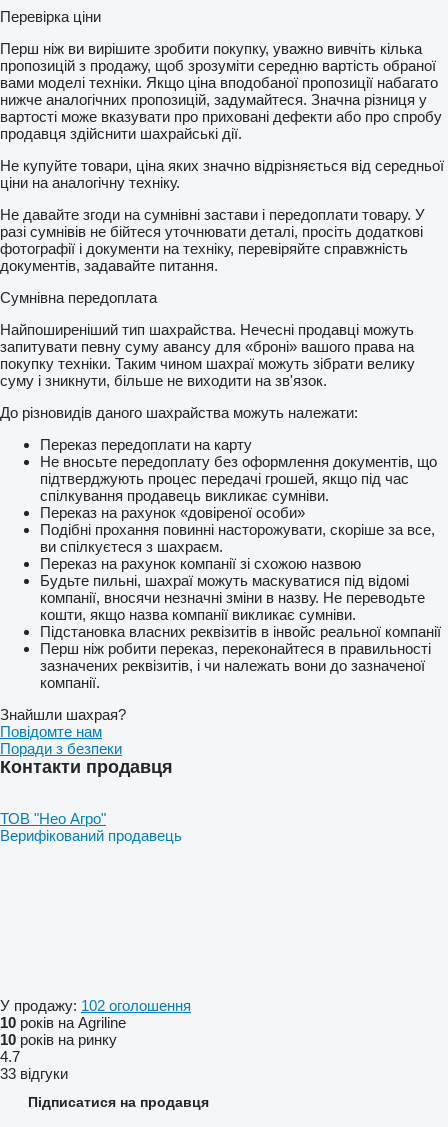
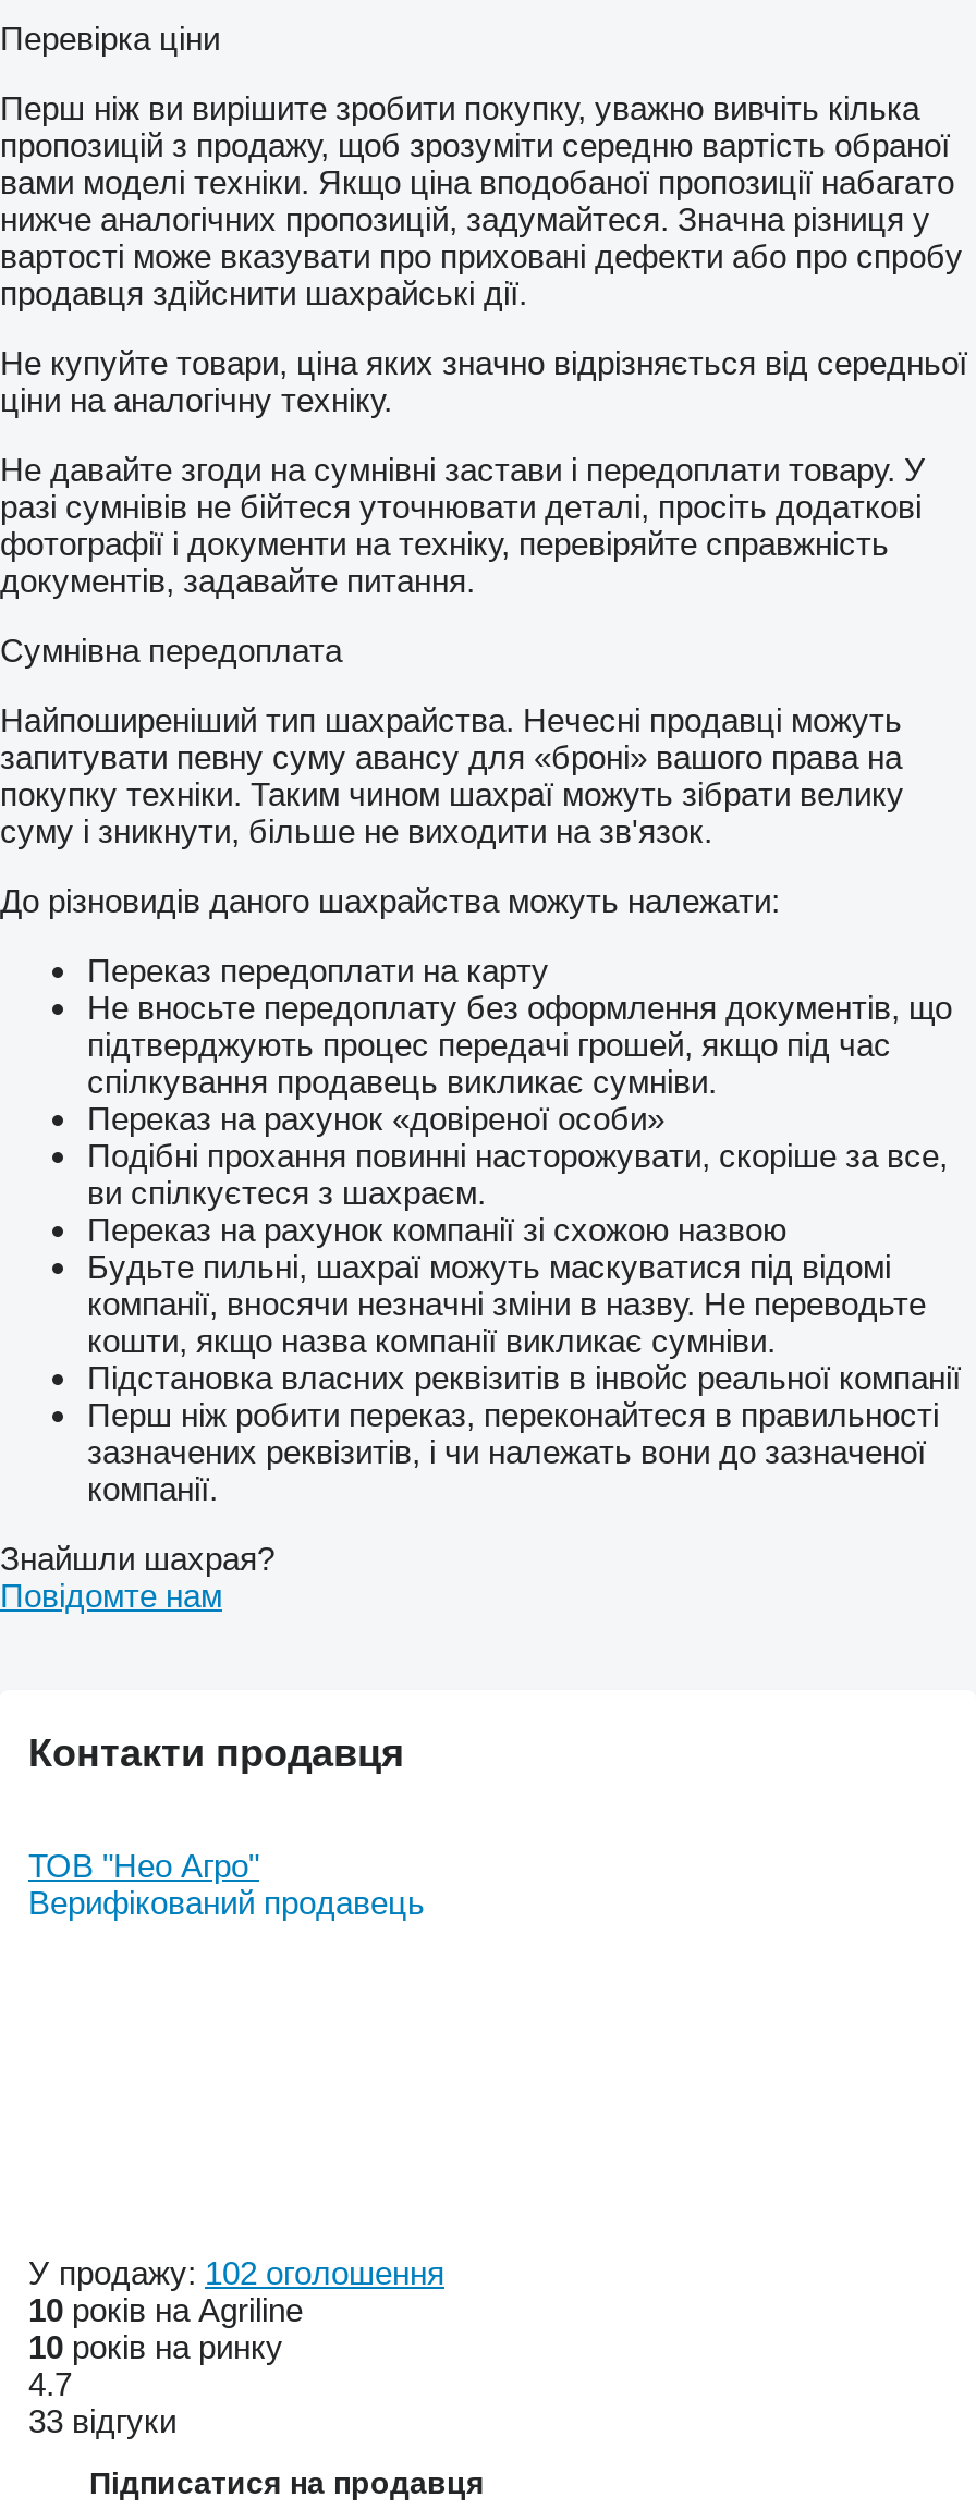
[0,740,122,757] Поради з безпеки -> none

